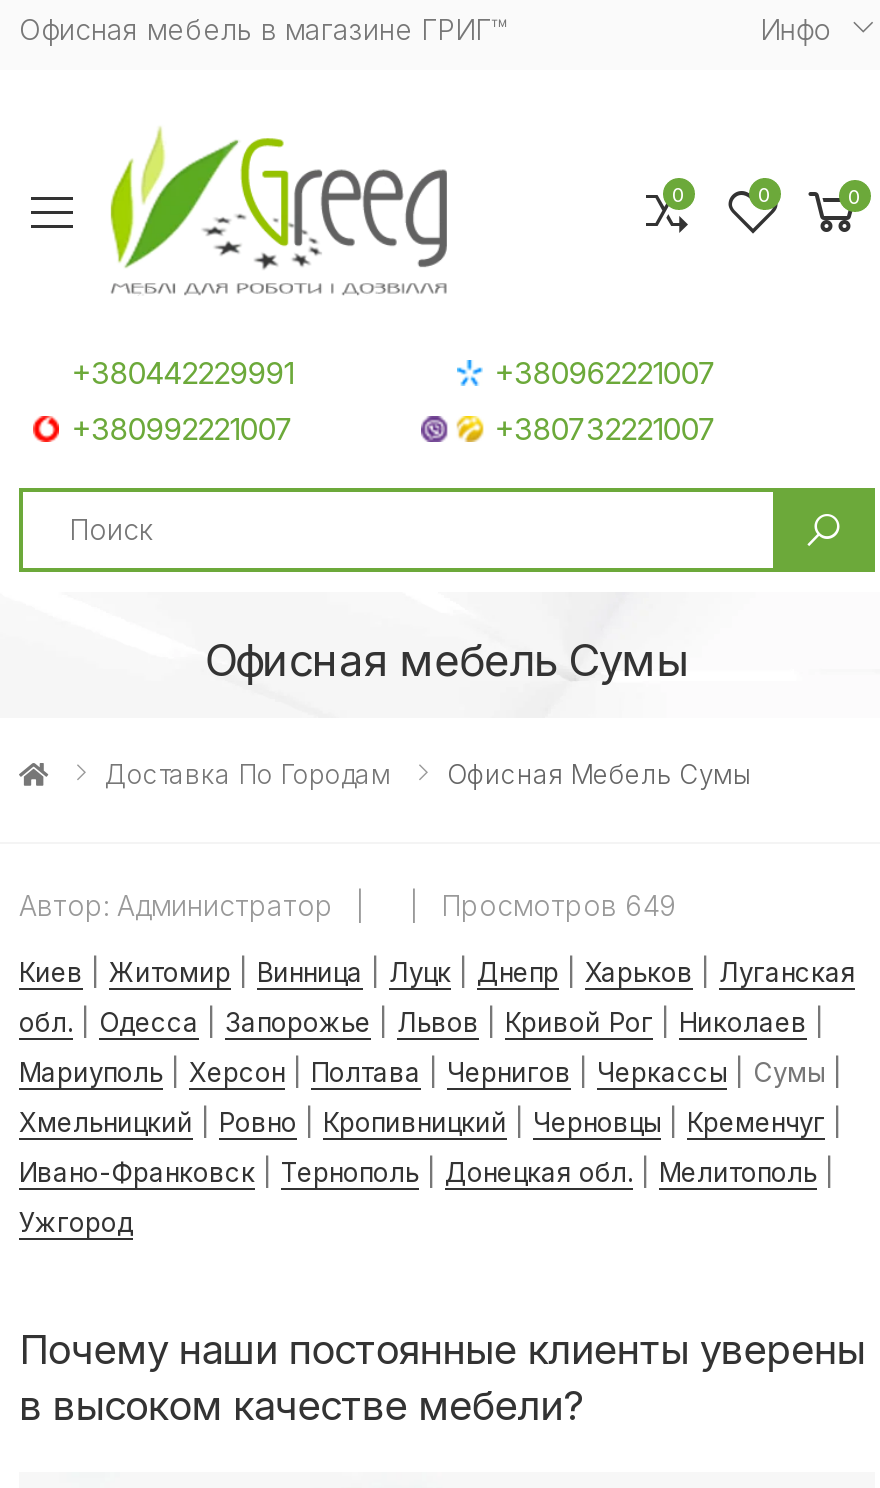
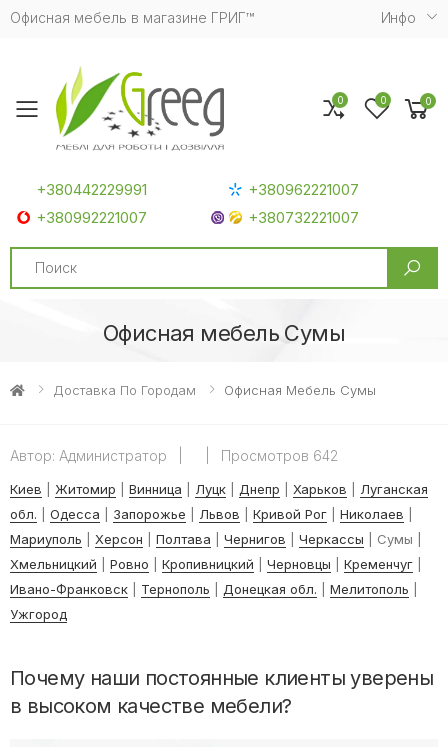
[441,887,677,921] Просмотров 649 -> [221,446,338,463] Просмотров 642

